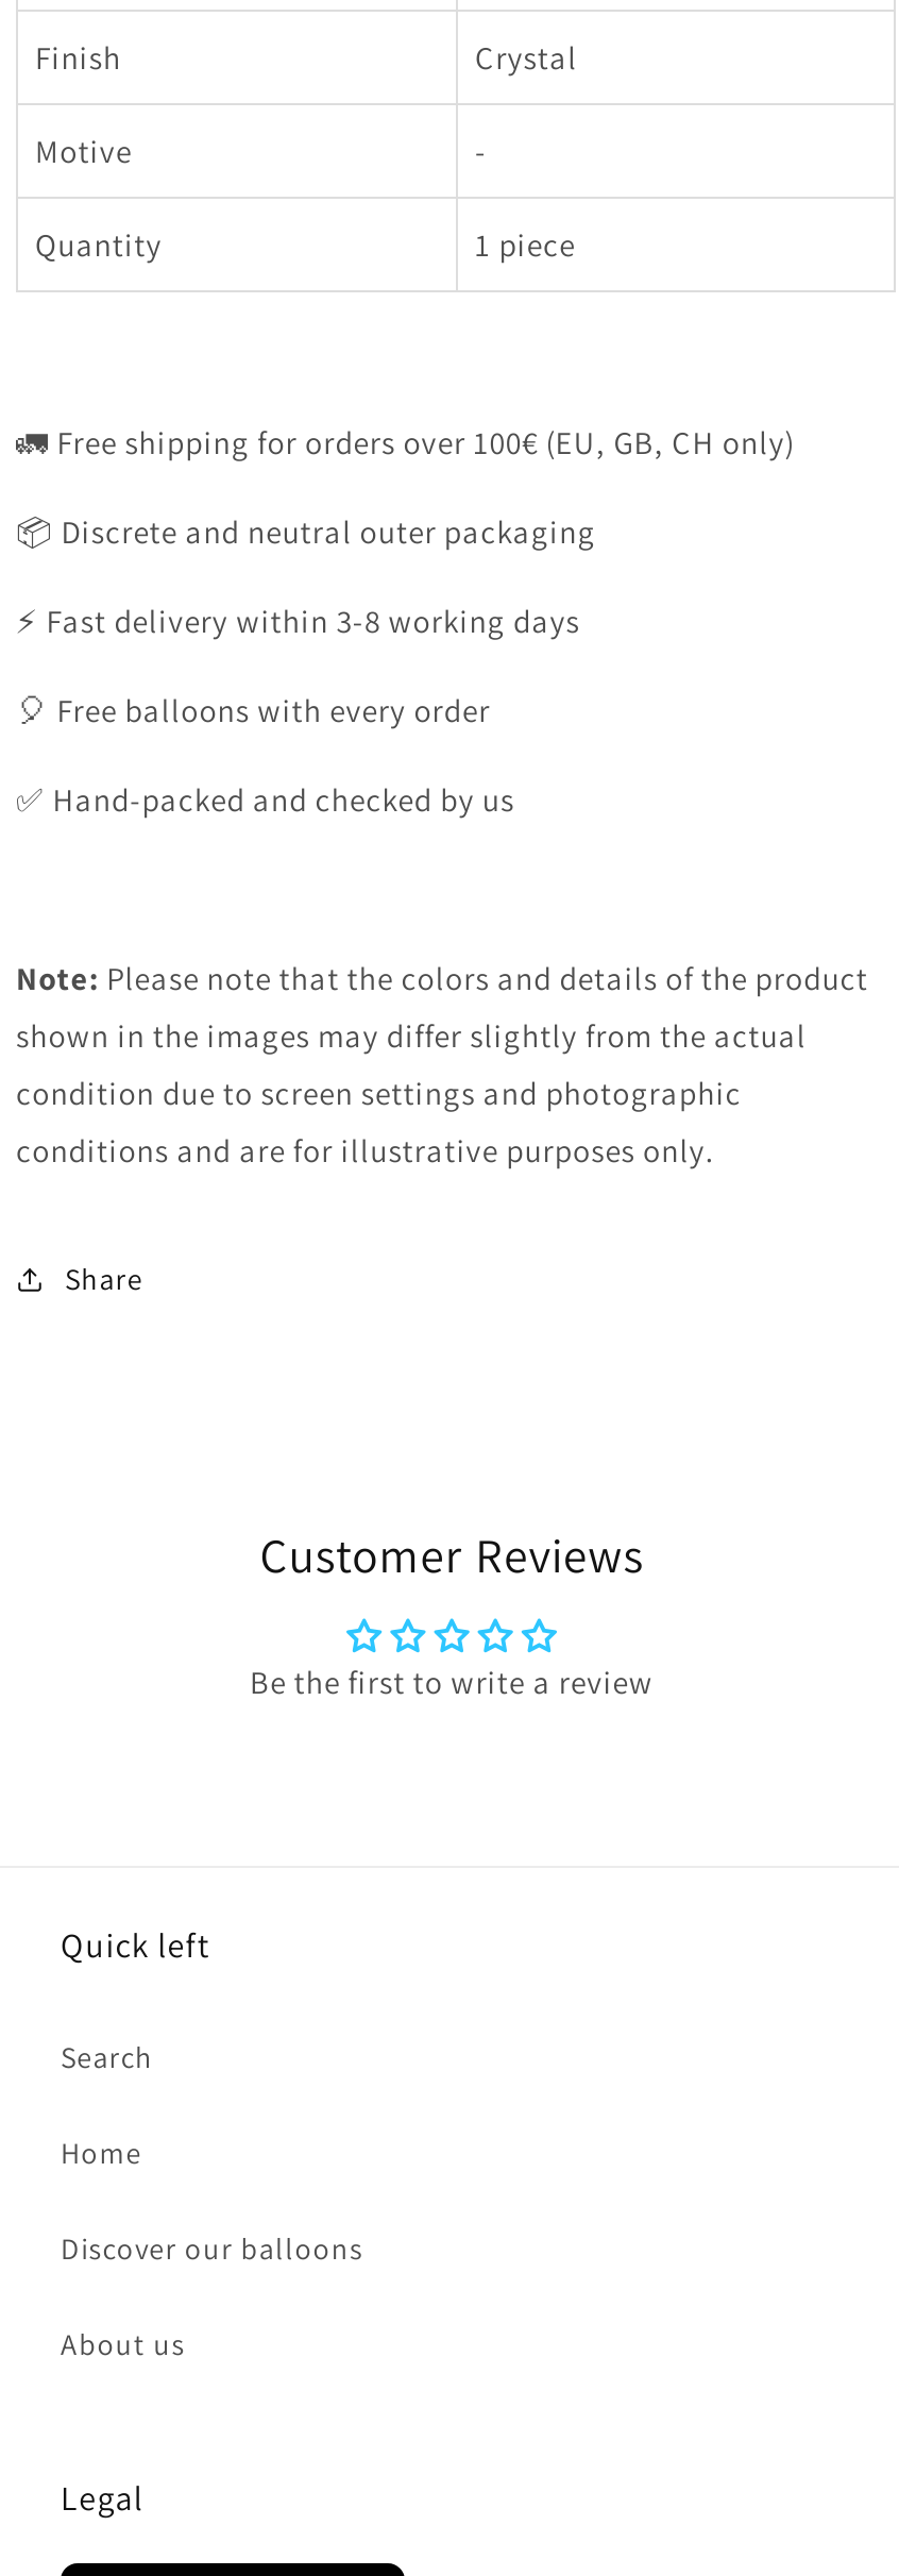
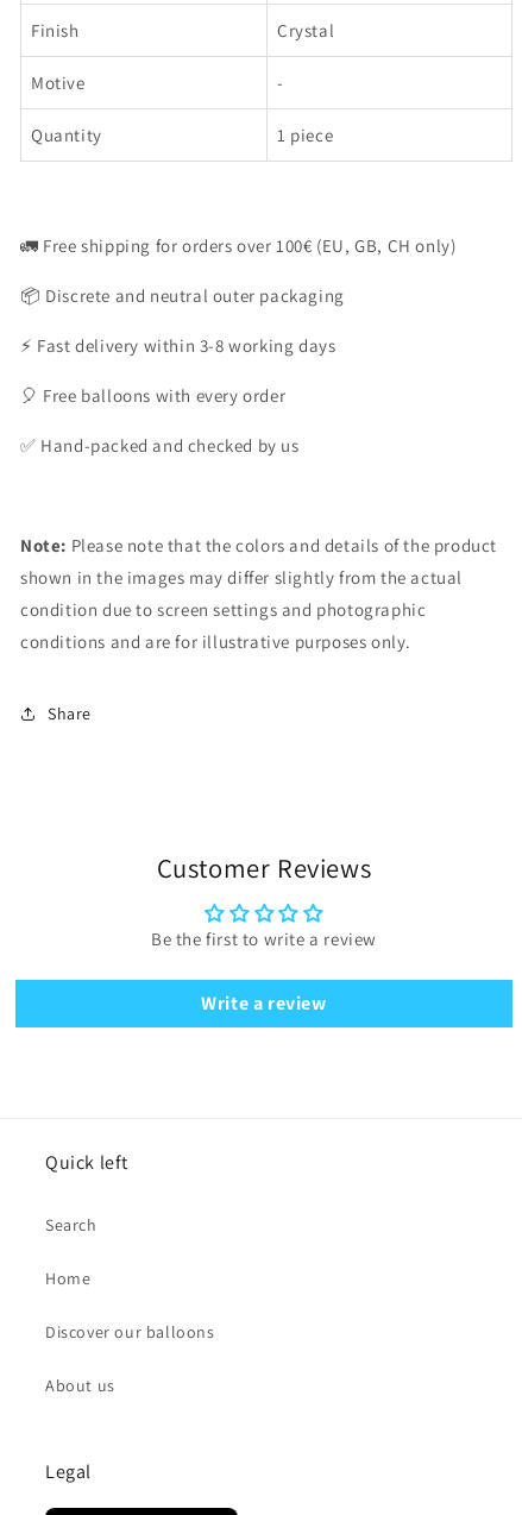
none -> [201,991,327,1016] Write a review

